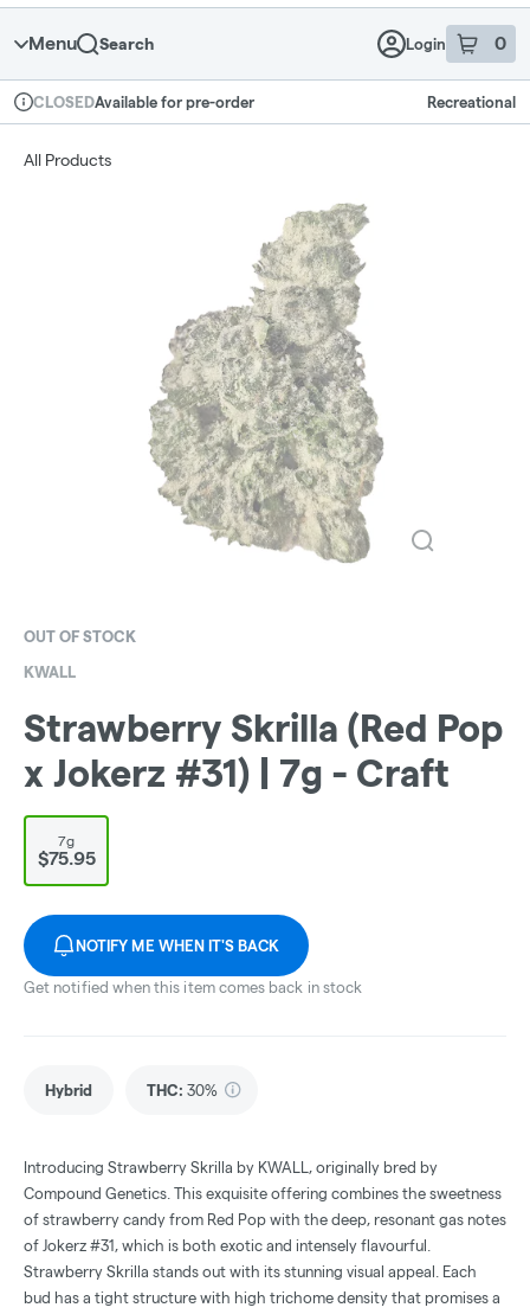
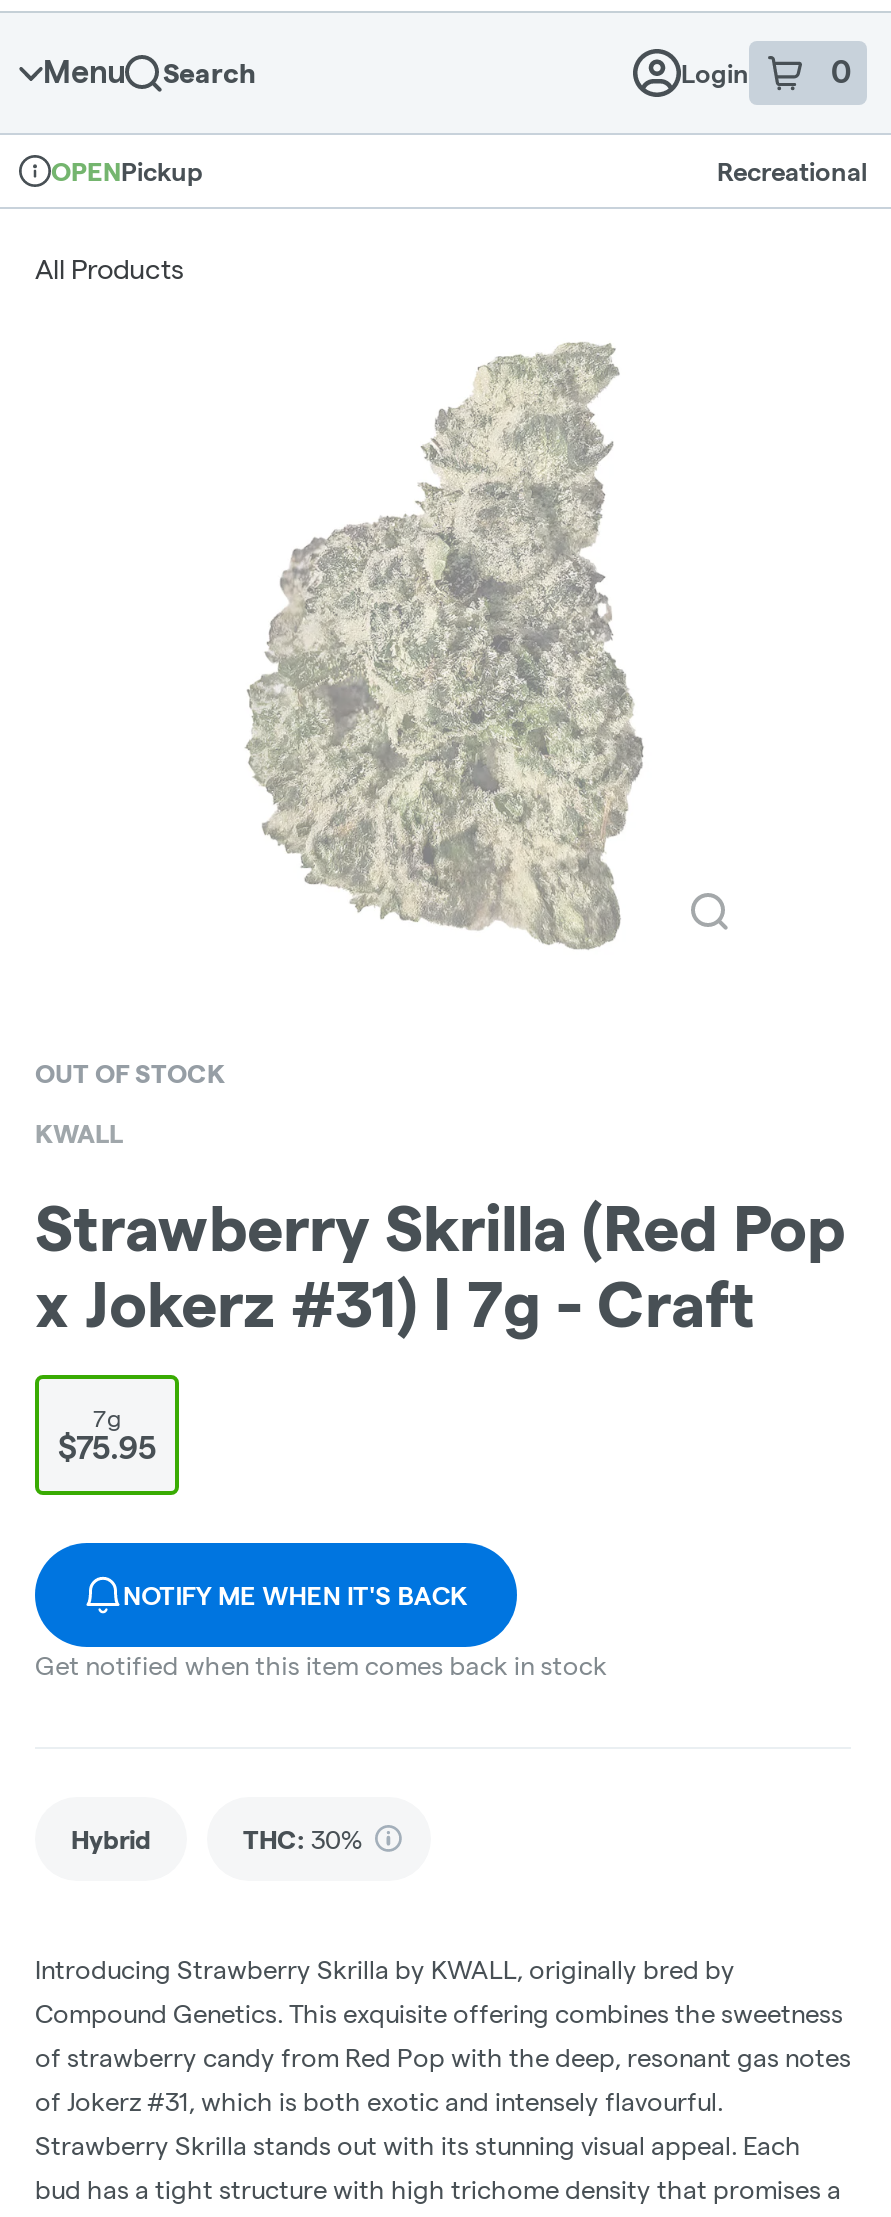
[33,93,254,110] CLOSEDAvailable for pre-order -> [51,156,203,185] OPENPickup

